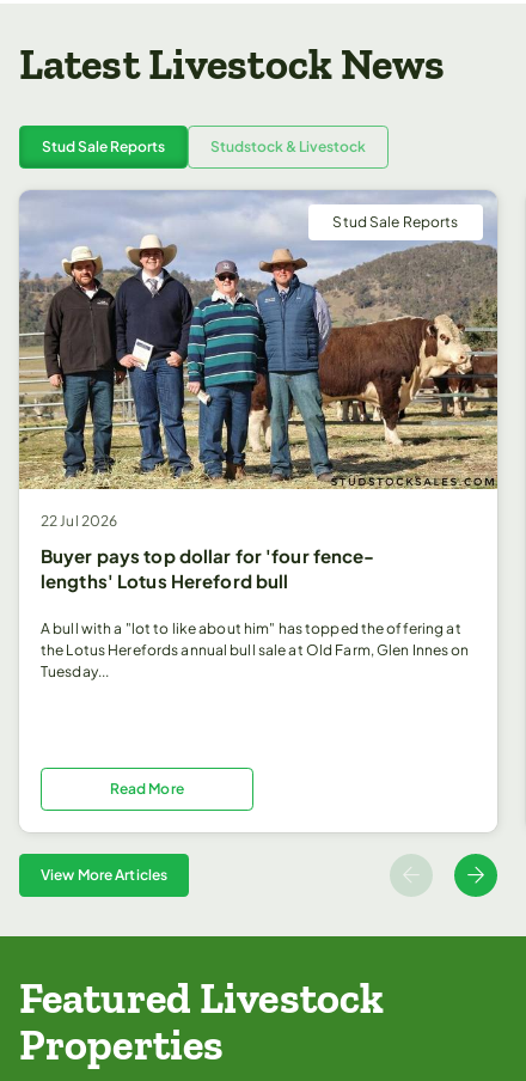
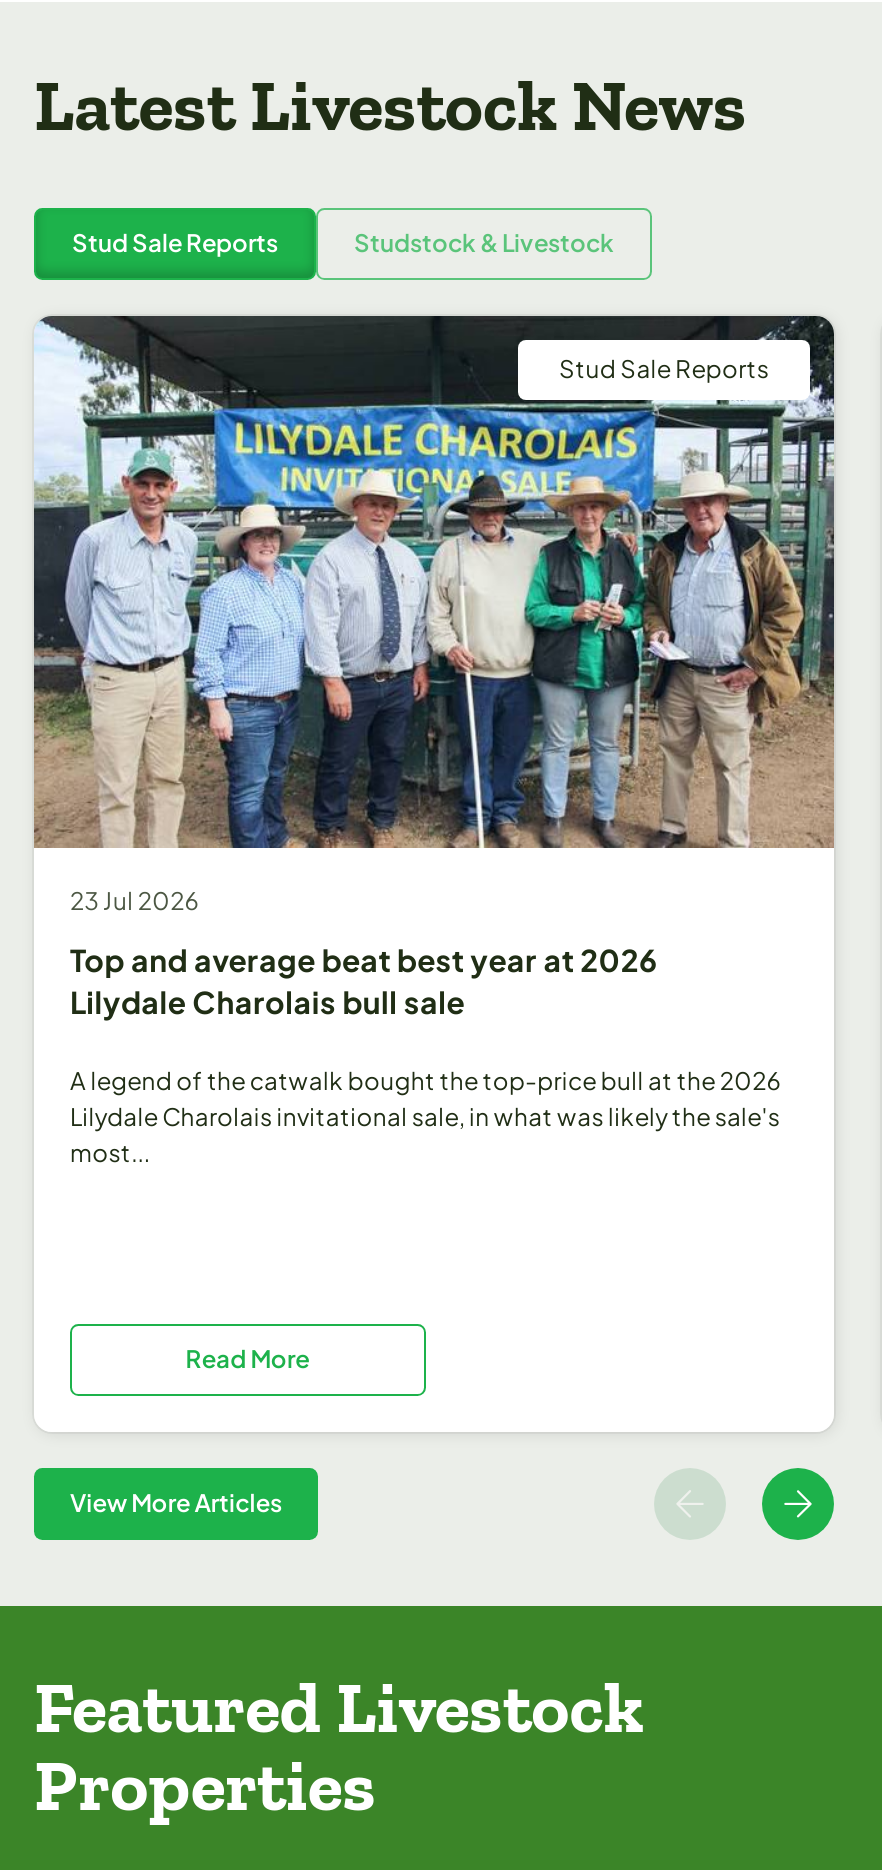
[18,191,497,530] [image] | 22 Jul 2026 -> [32,315,836,915] [image] | 23 Jul 2026
[41,544,375,592] Buyer pays top dollar for 'four fence- | lengths' Lotus Hereford bull -> [70,939,657,1019] Top and average beat best year at 2026 | Lilydale Charolais bull sale
[41,619,469,680] A bull with a "lot to like about him" has topped the offering at | the Lotus Herefords annual bull sale at Old Farm, Glen Innes on | Tuesday... -> [70,1065,781,1167] A legend of the catwalk bought the top-price bull at the 2026 | Lilydale Charolais invitational sale, in what was likely the sale's | most...

